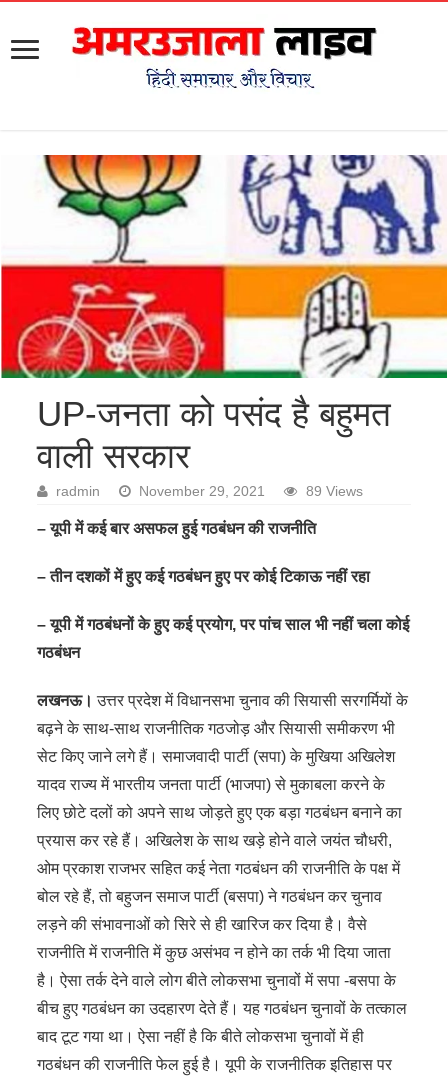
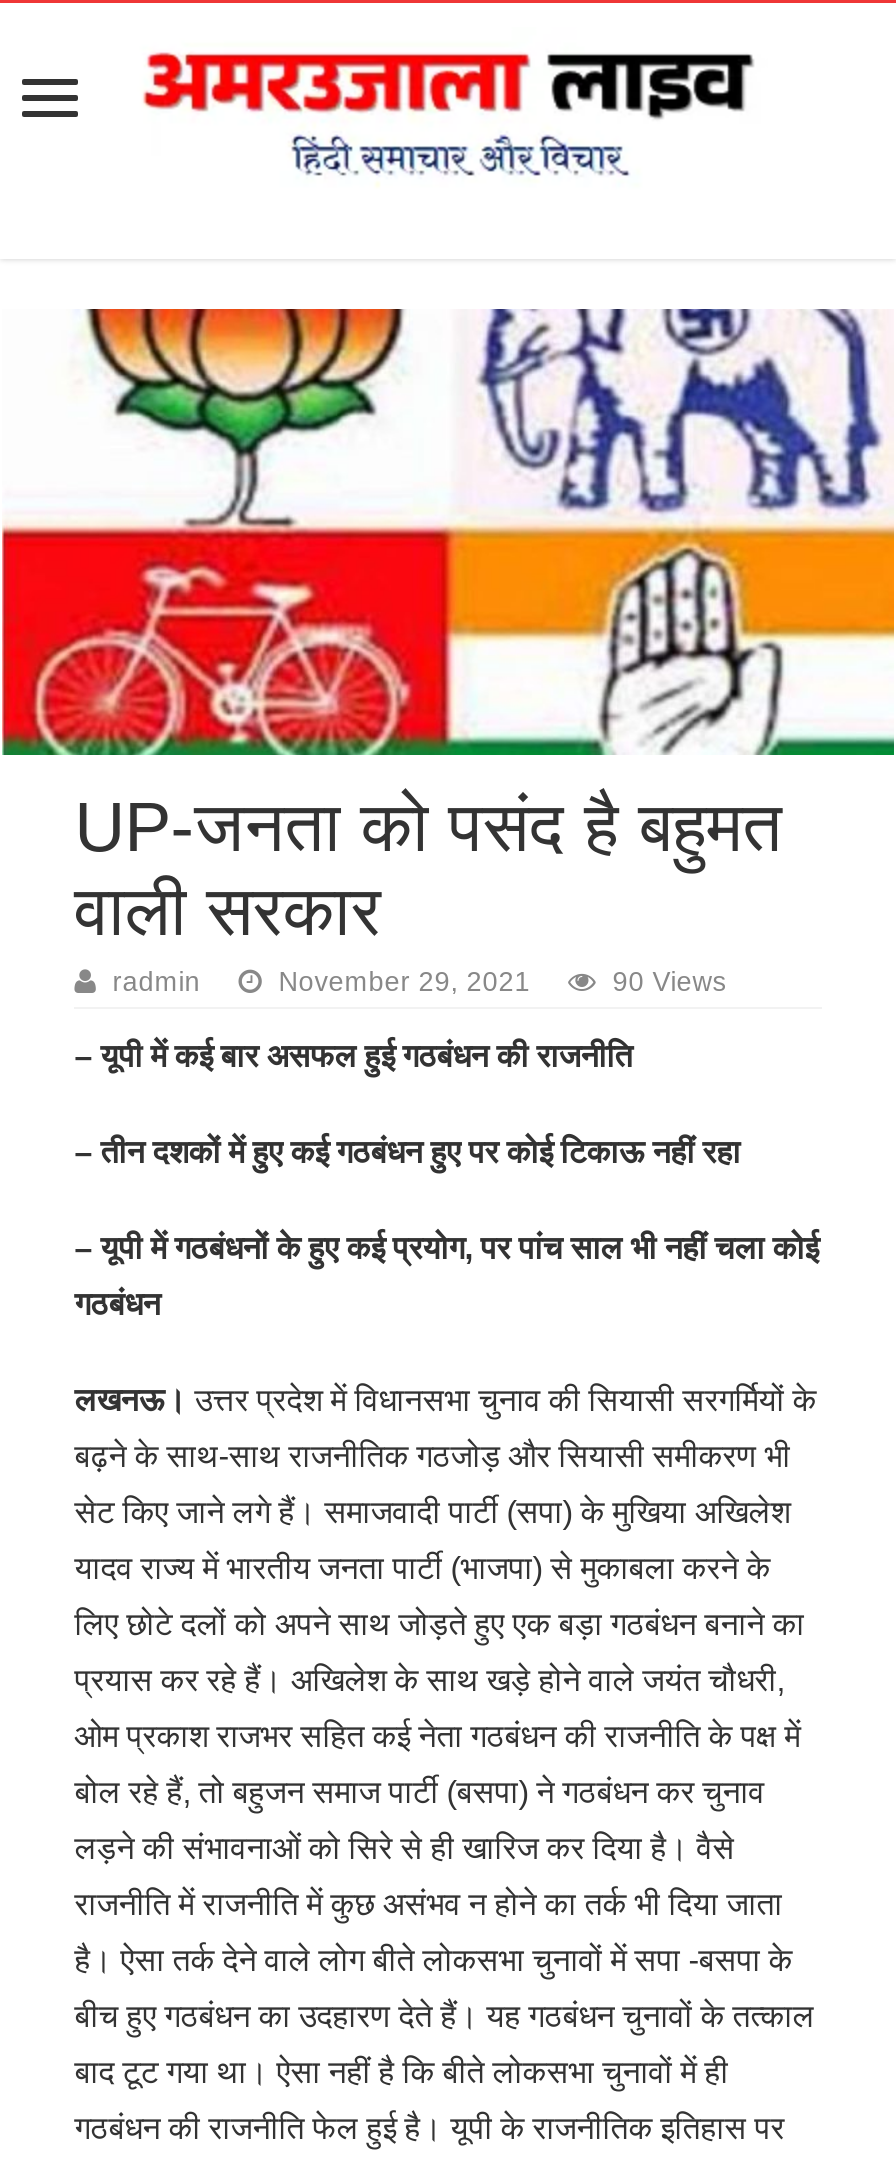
[306,483,363,498] 89 Views -> [612,966,726,996] 90 Views

